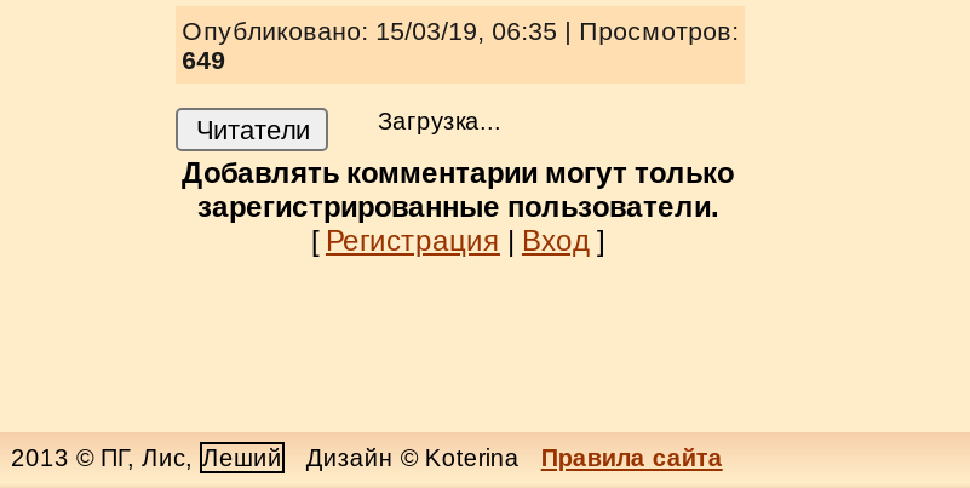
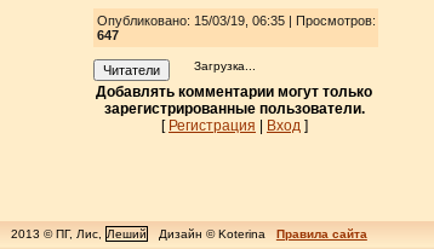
[182,45,225,74] 649 -> [96,28,118,42] 647

